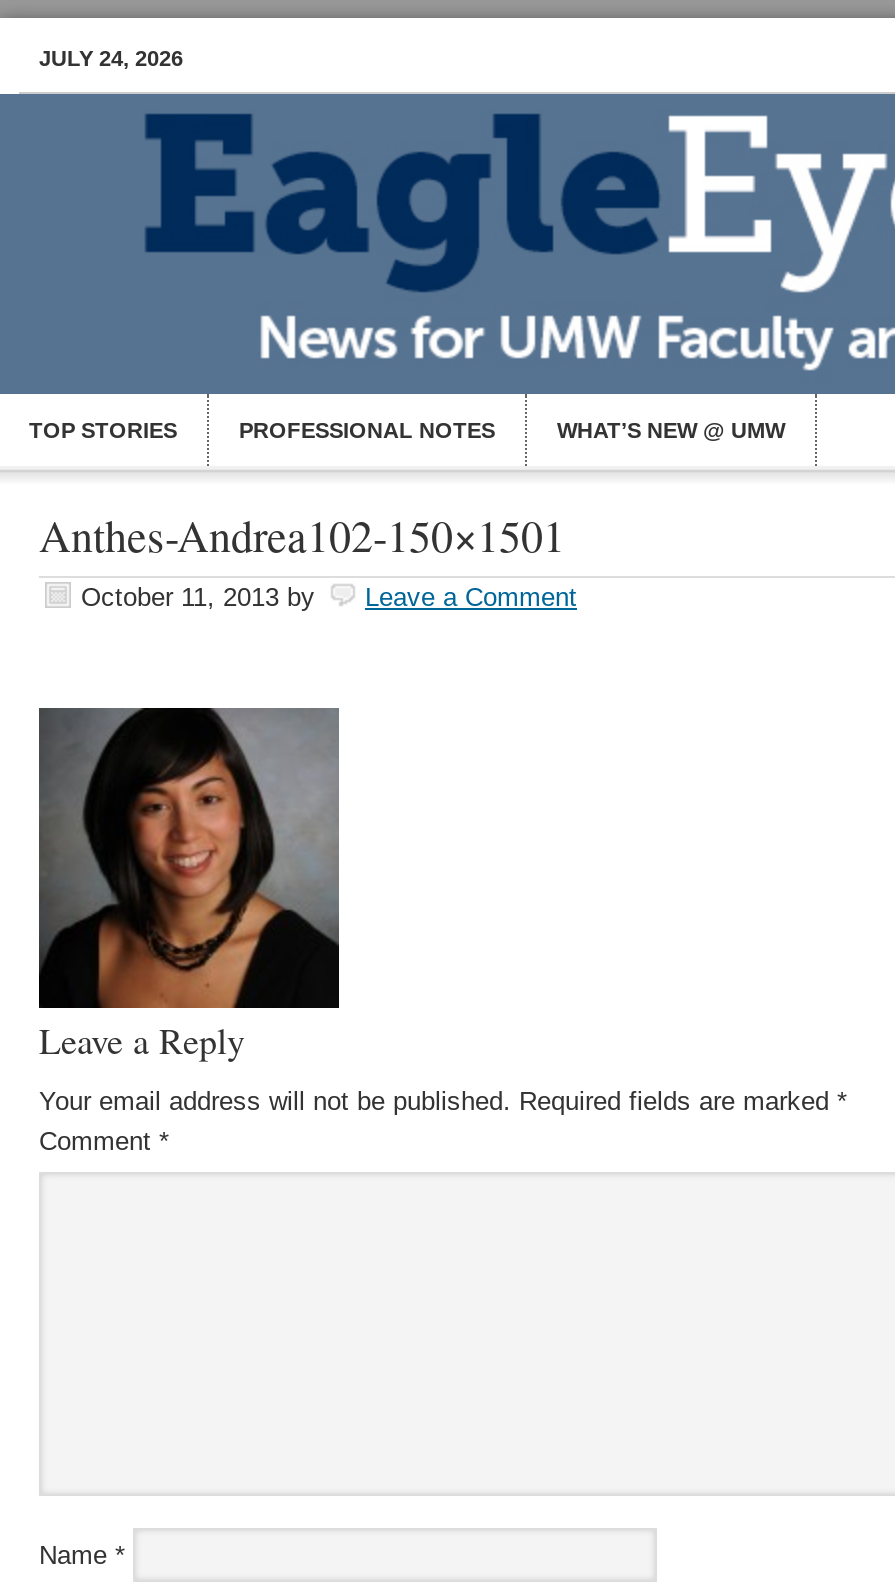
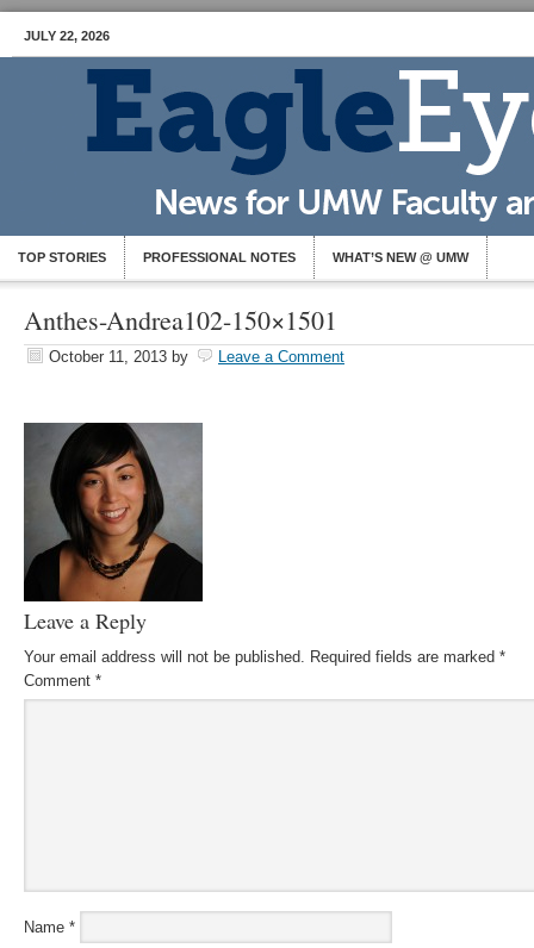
[39,46,183,70] JULY 24, 2026 -> [24,29,110,43] JULY 22, 2026

